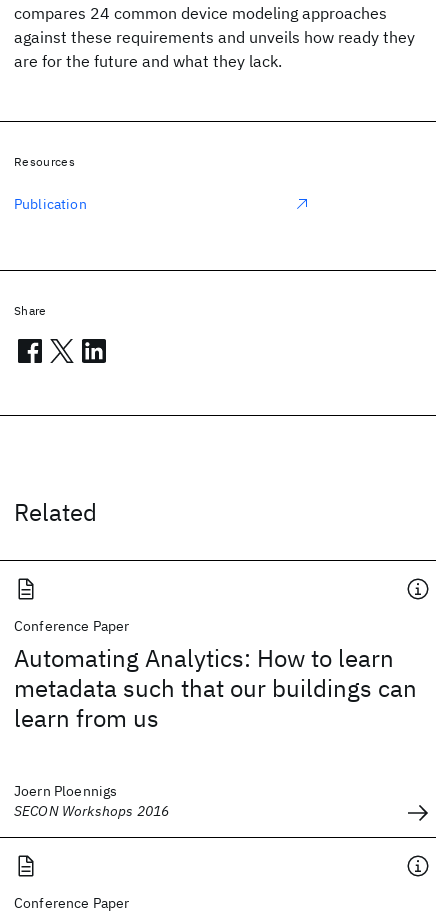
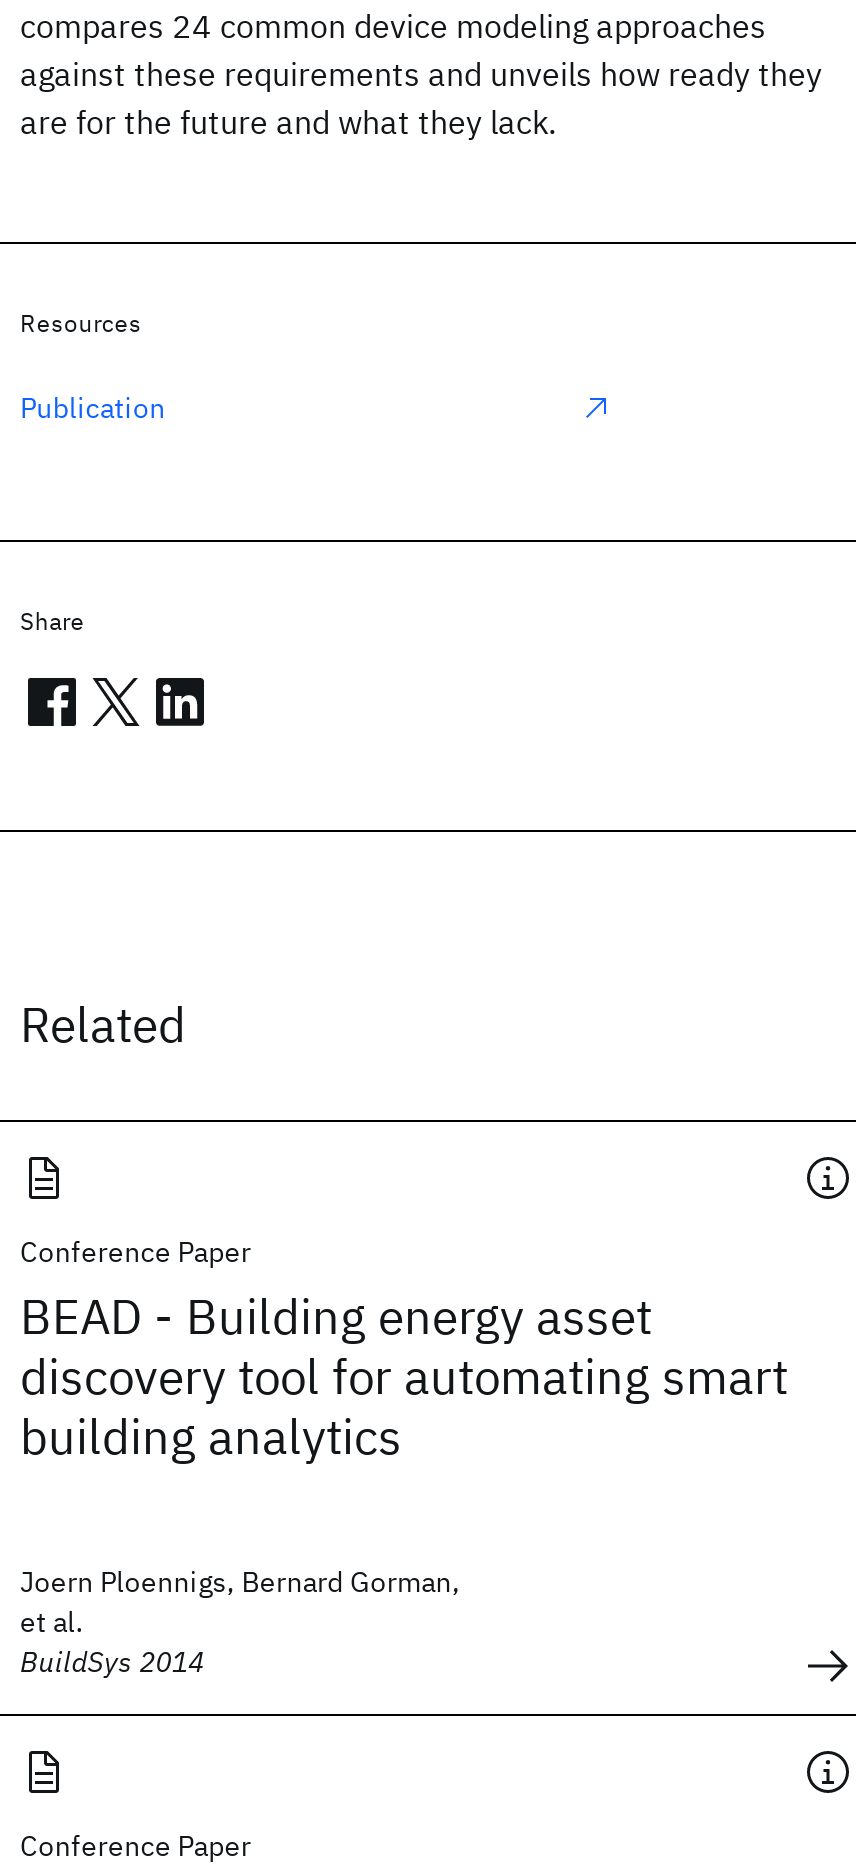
[14,642,417,734] Automating Analytics: How to learn | metadata such that our buildings can | learn from us -> [20,1284,788,1468] BEAD - Building energy asset | discovery tool for automating smart | building analytics
[14,782,169,820] Joern Ploennigs | SECON Workshops 2016 -> [20,1564,460,1680] Joern Ploennigs, Bernard Gorman, | et al. | BuildSys 2014

